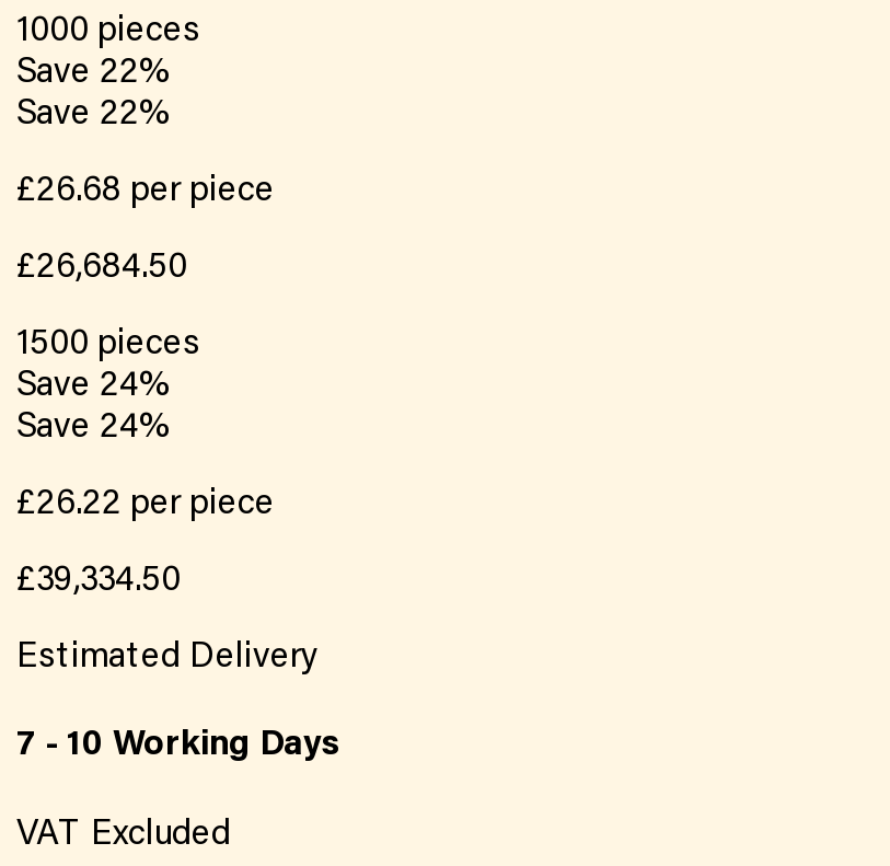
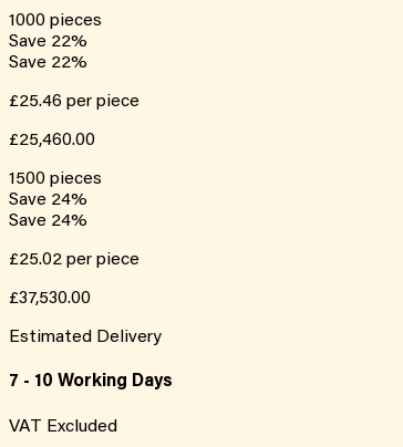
[16,175,275,210] £26.68 per piece -> [9,93,139,111] £25.46 per piece
[16,251,187,286] £26,684.50 -> [9,132,95,150] £25,460.00
[16,488,275,523] £26.22 per piece -> [9,251,139,269] £25.02 per piece
[16,564,181,599] £39,334.50 -> [9,290,91,308] £37,530.00

